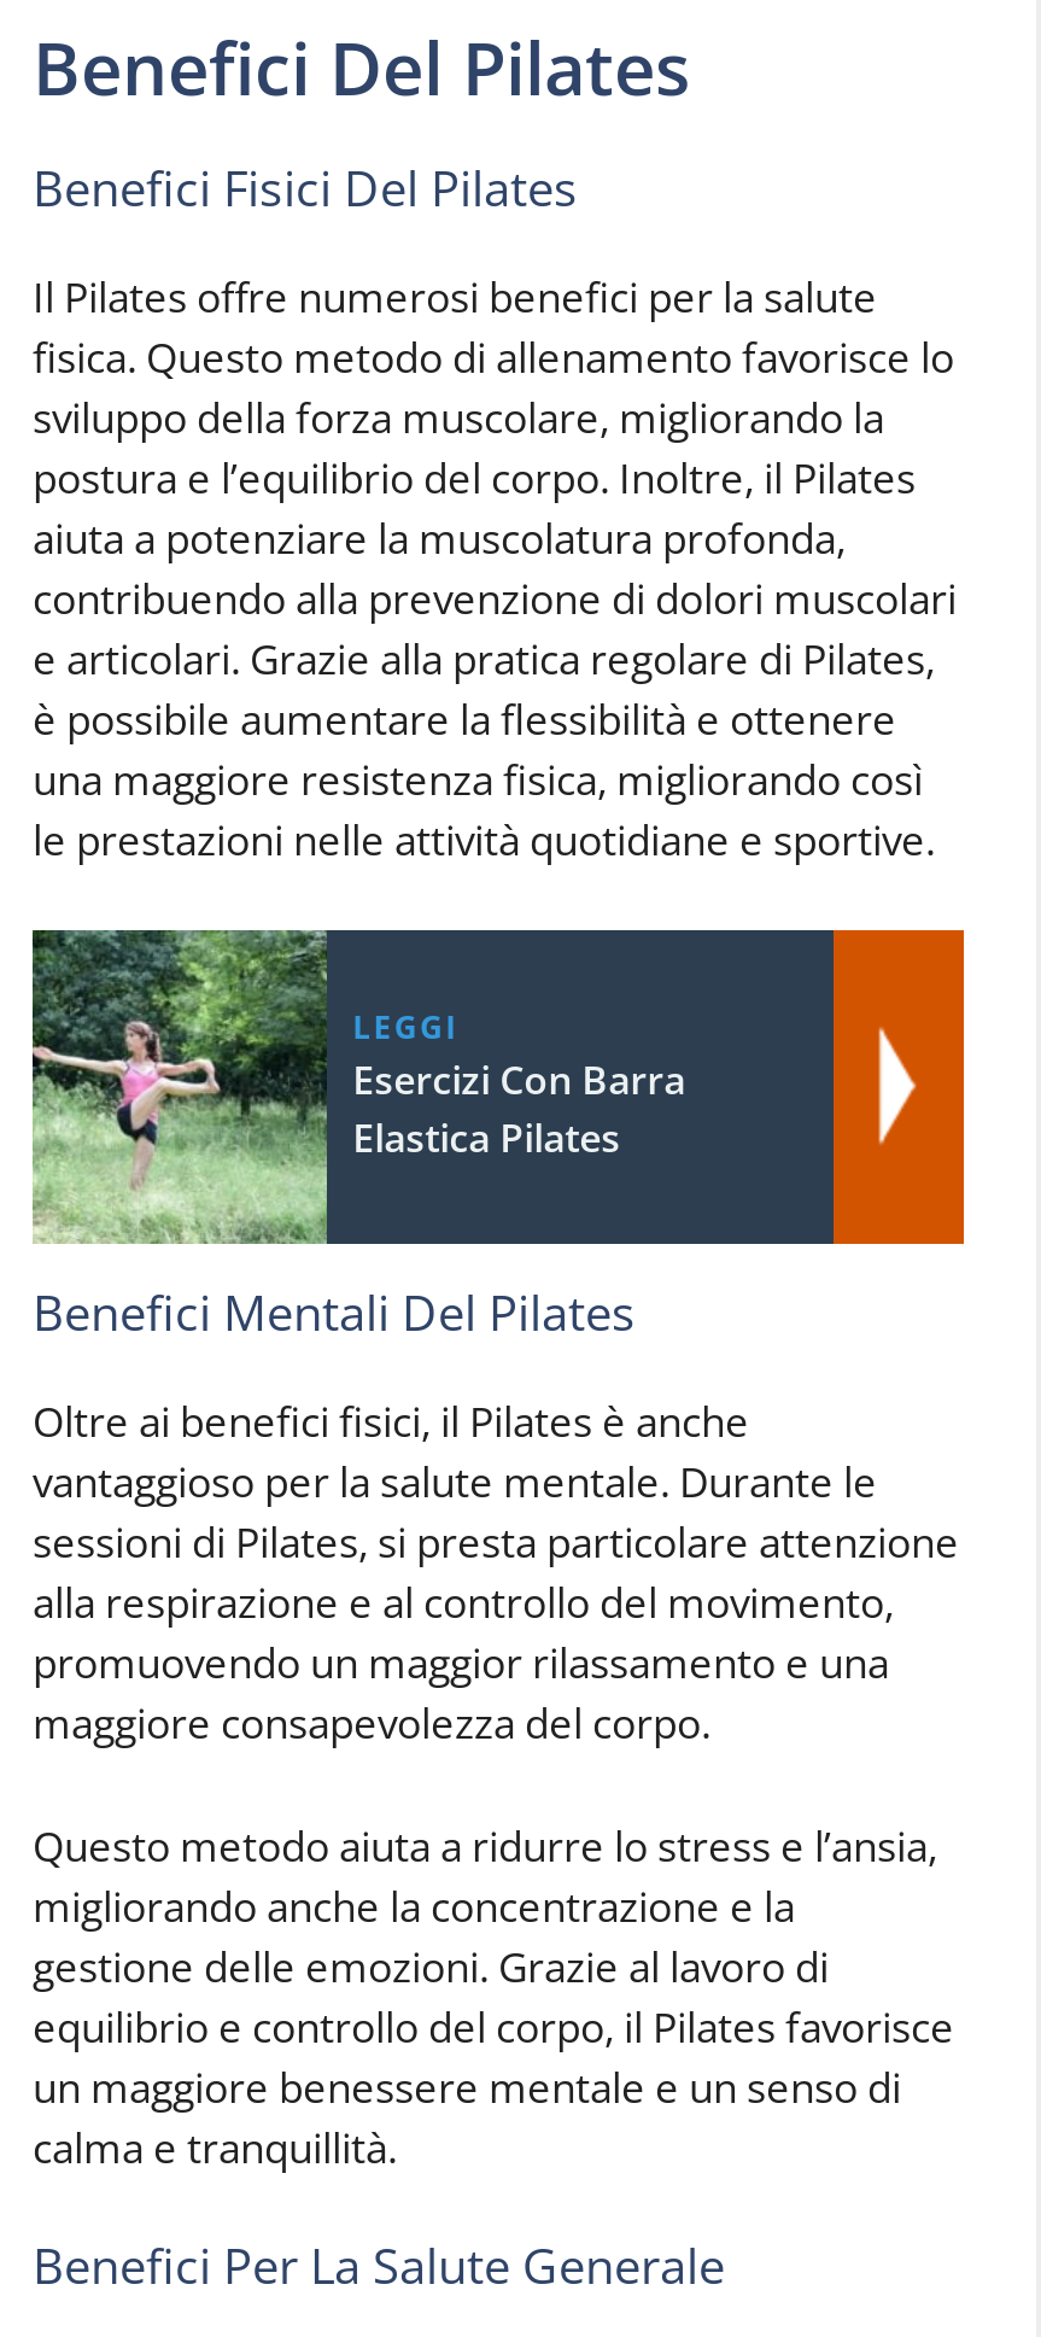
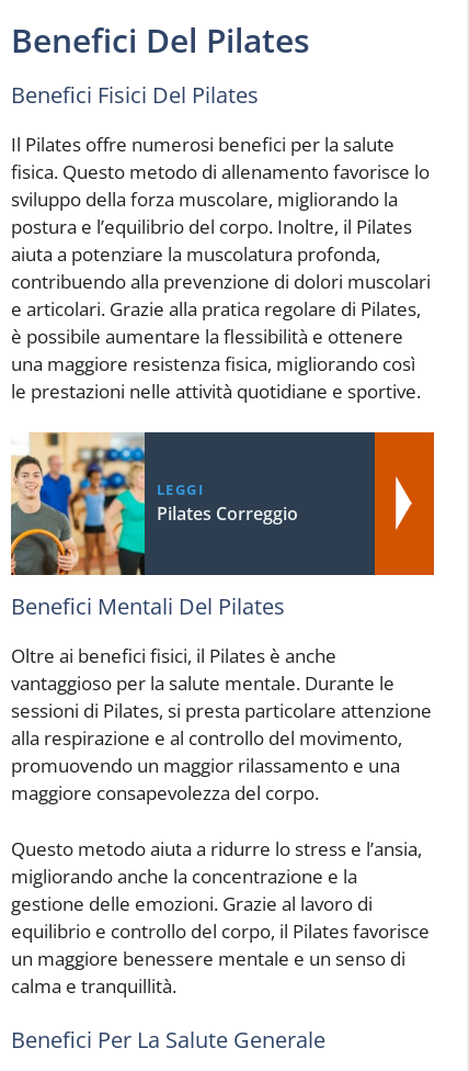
[30,928,685,1246] [image] | Esercizi Con Barra | Elastica Pilates -> [10,431,298,576] [image] | Pilates Correggio

